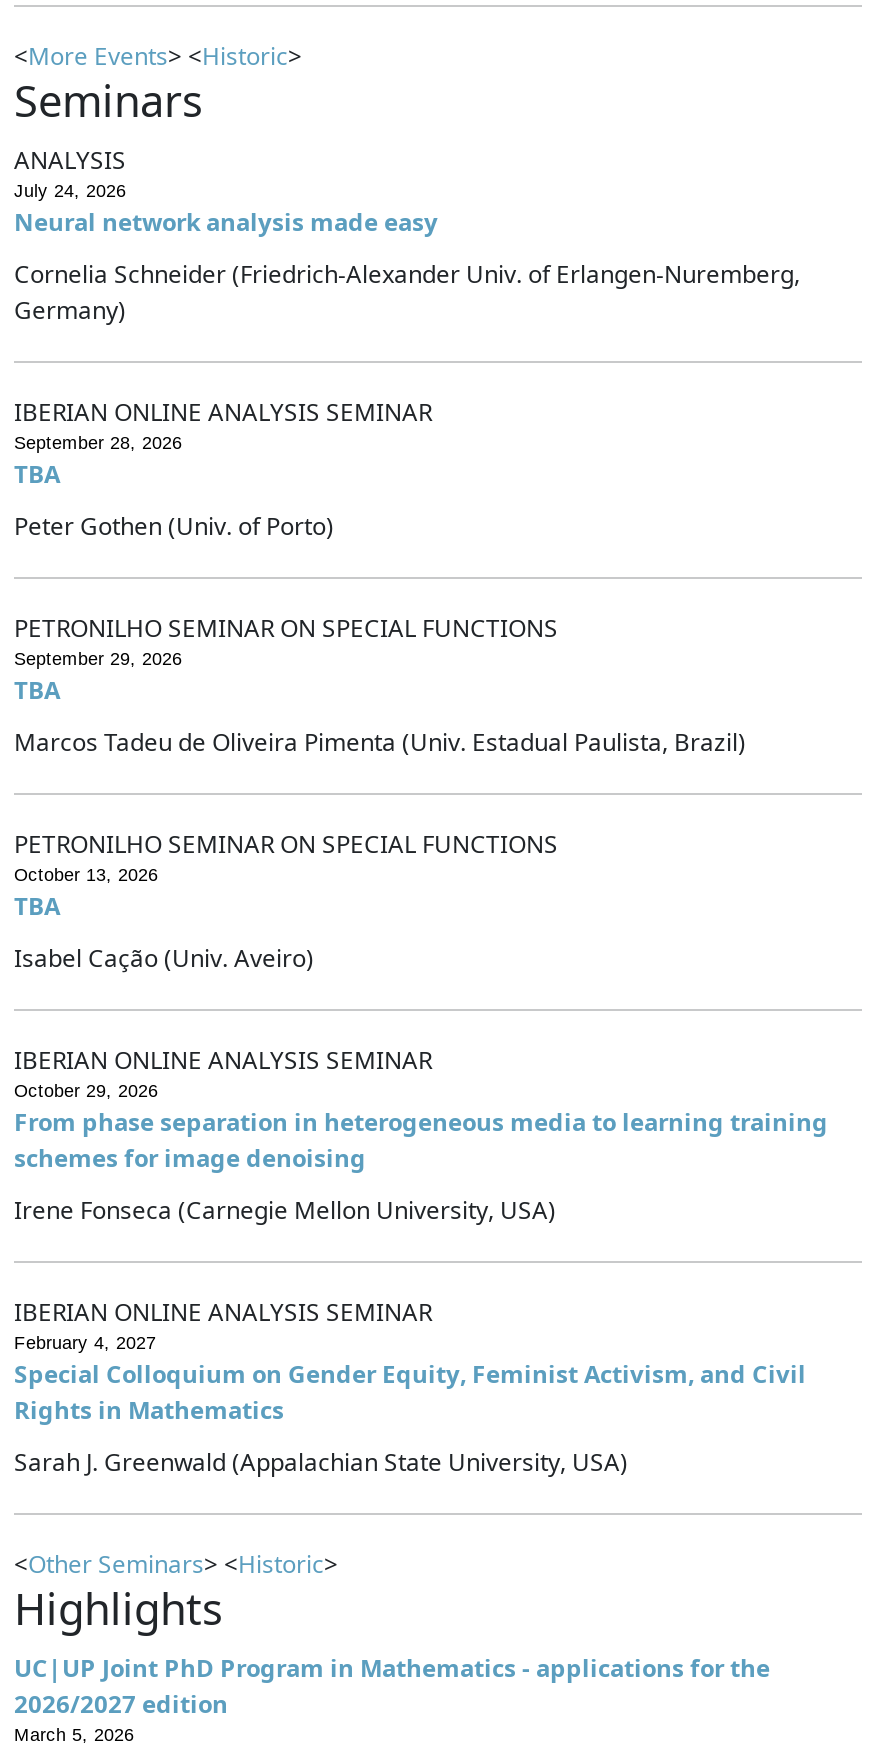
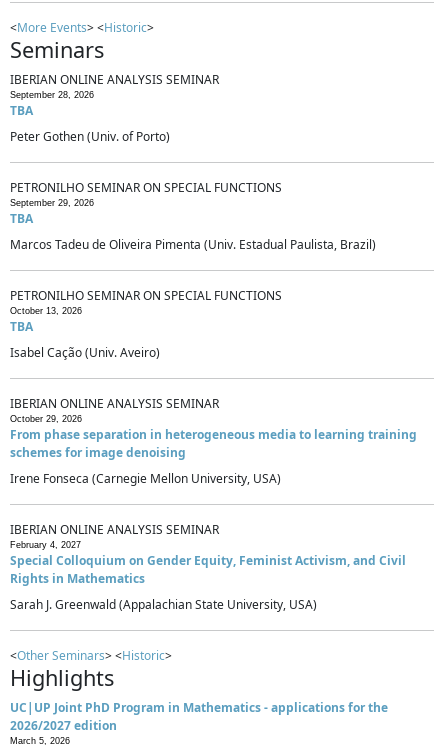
[14,144,800,328] ANALYSIS | July 24, 2026 | Neural network analysis made easy | Cornelia Schneider (Friedrich-Alexander Univ. of Erlangen-Nuremberg, | Germany) -> none

